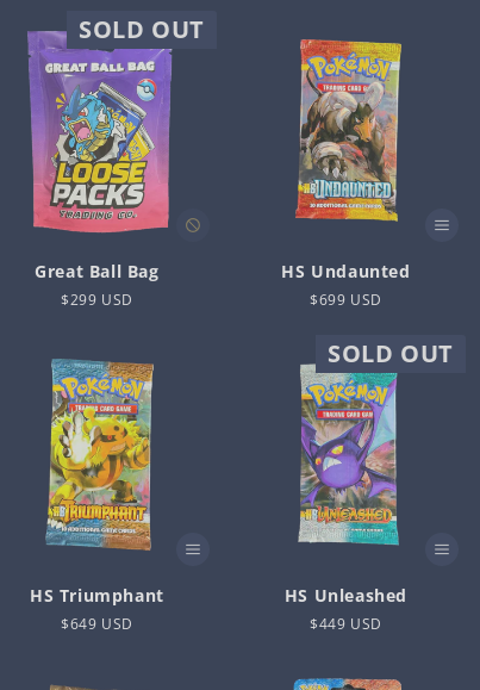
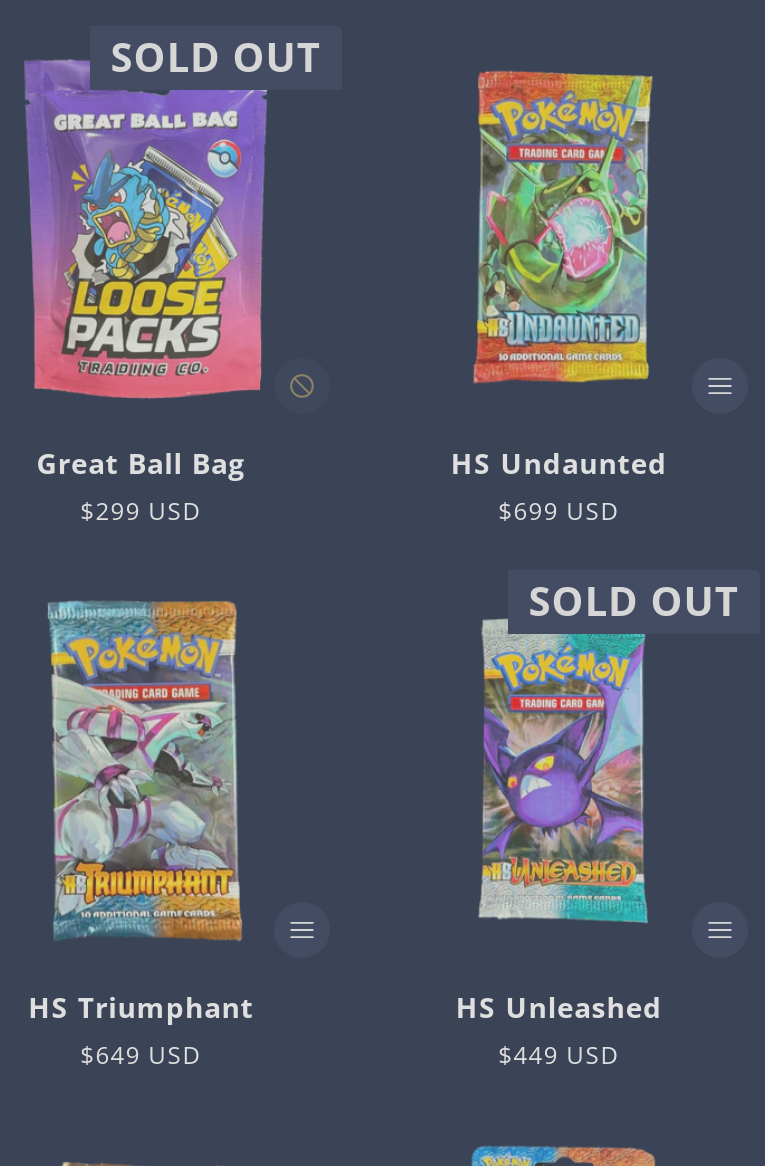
[295,38,401,223] [image] -> [472,70,654,386] [image]
[42,354,157,555] [image] -> [46,598,244,942] [image]

